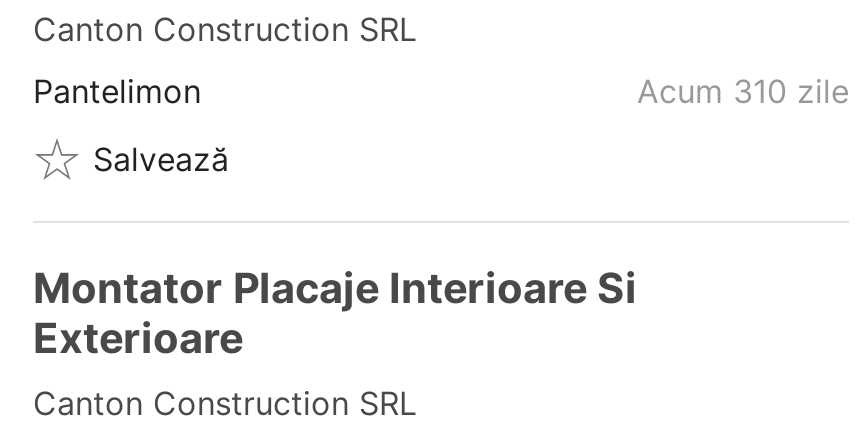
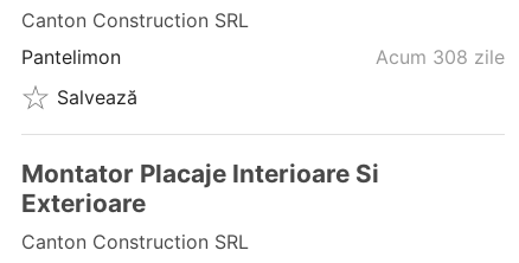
[637,71,849,111] Acum 310 zile -> [376,45,505,69] Acum 308 zile

